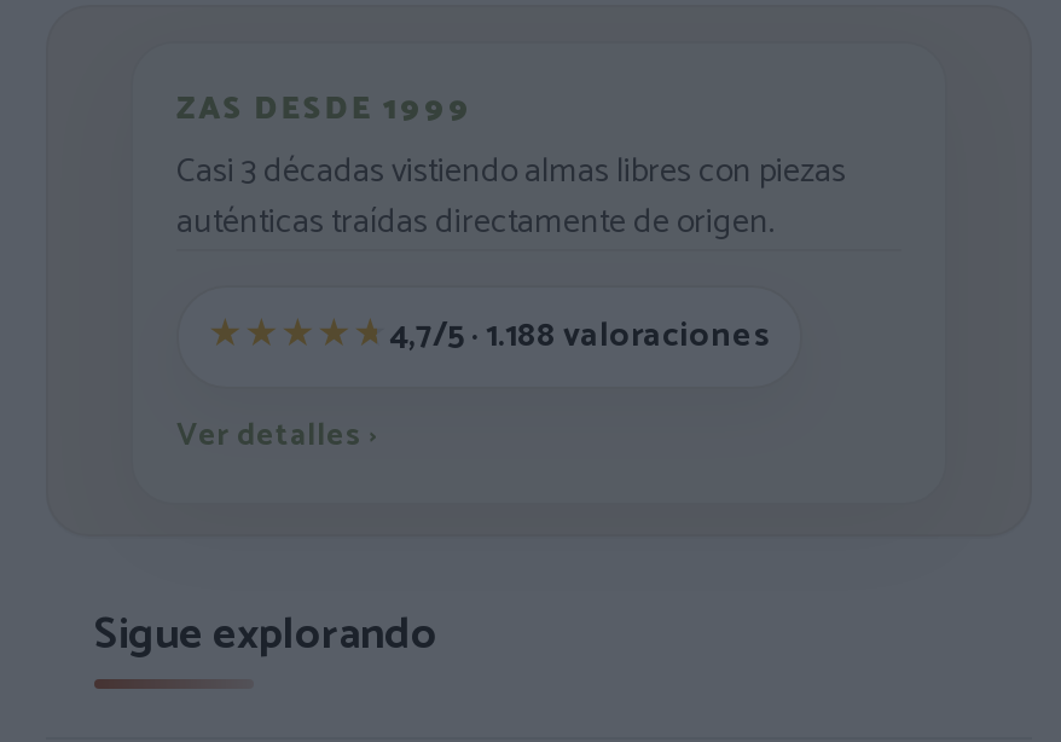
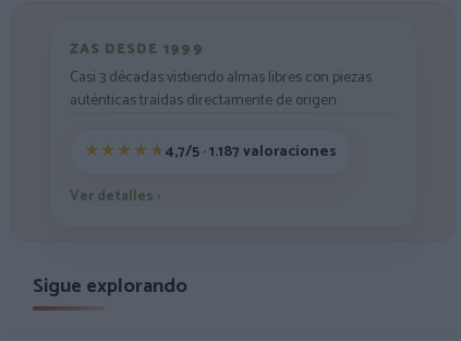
[389,308,771,364] 4,7/5 · 1.188 valoraciones -> [166,139,337,164] 4,7/5 · 1.187 valoraciones

